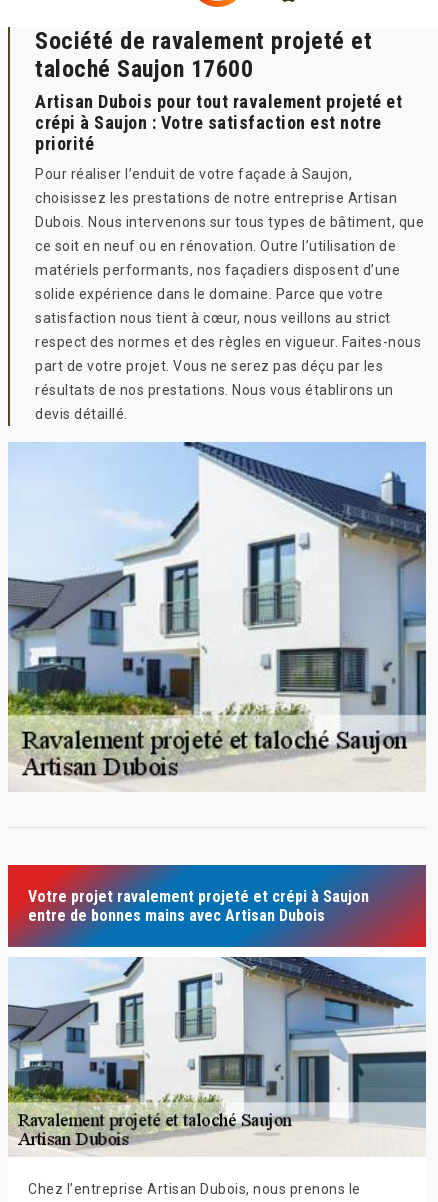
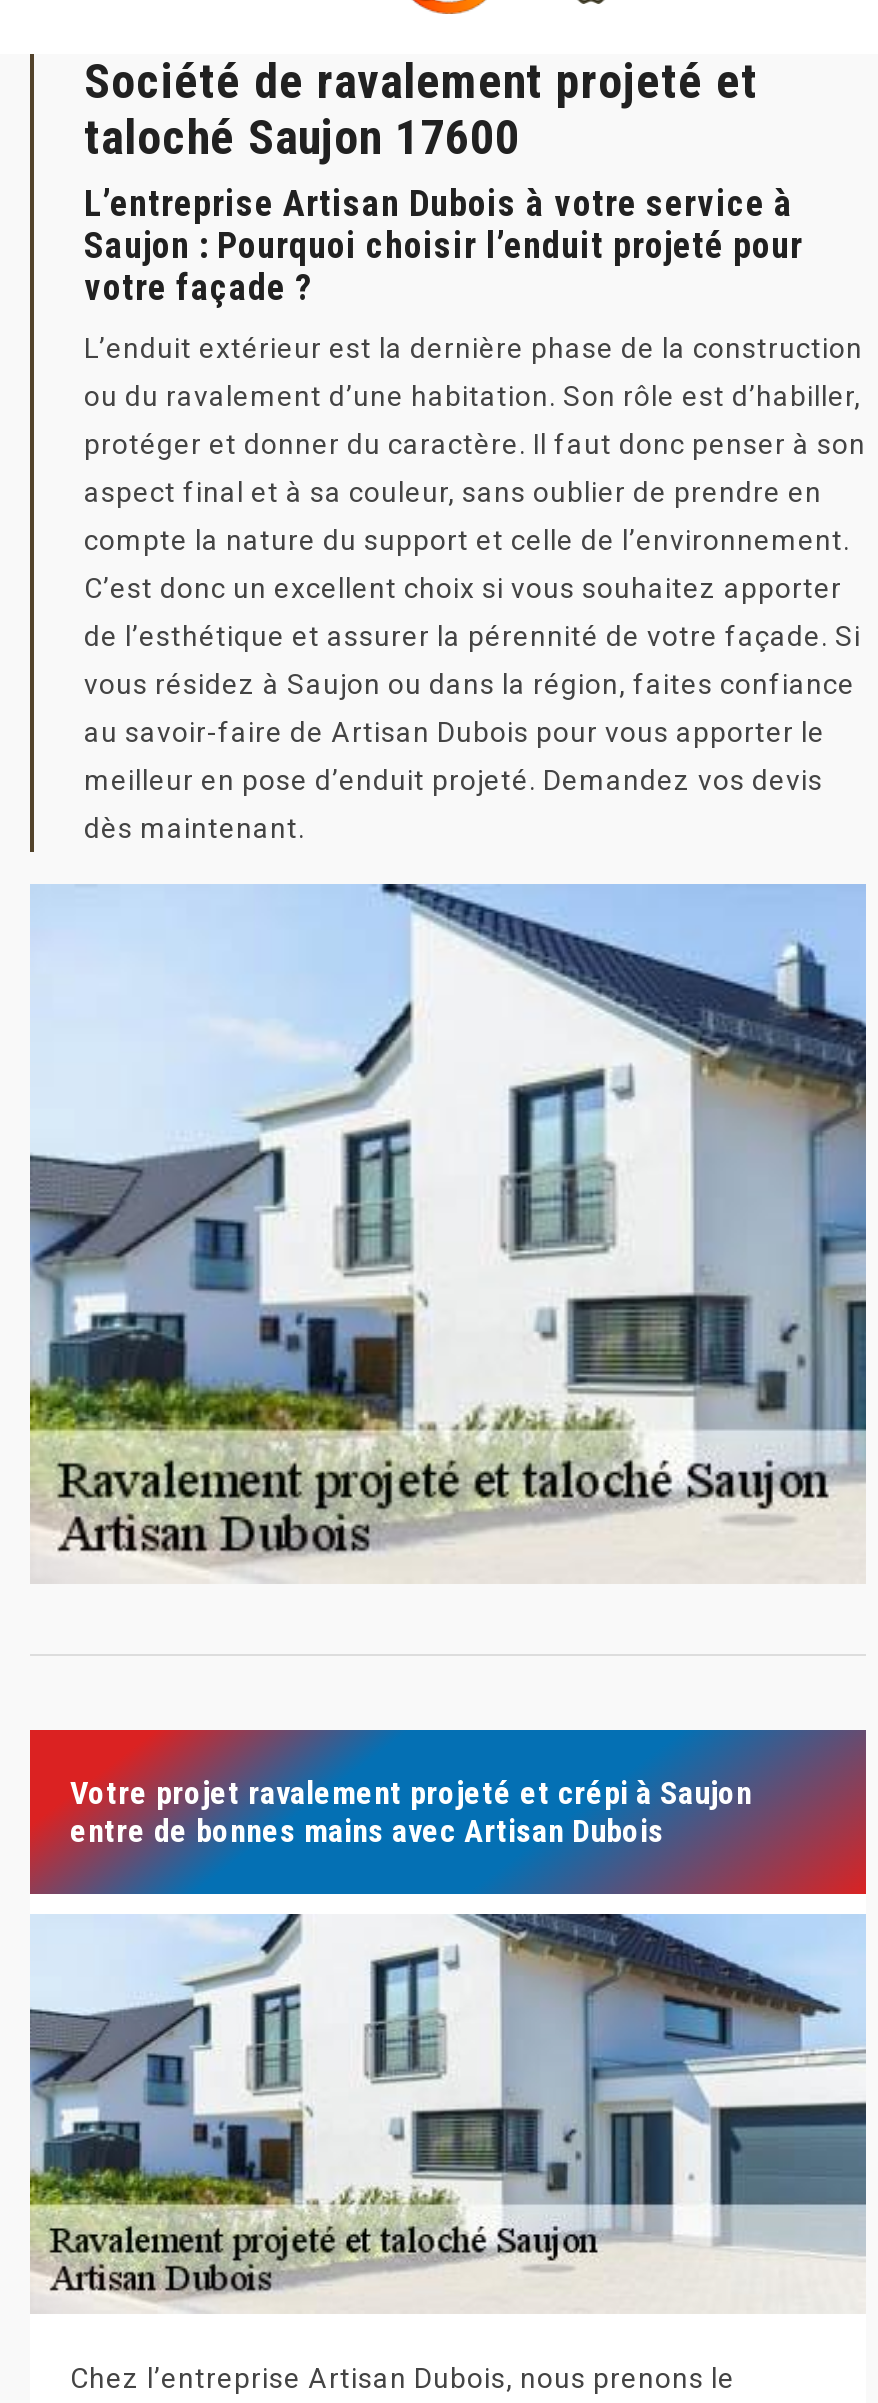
[35,91,402,154] Artisan Dubois pour tout ravalement projeté et | crépi à Saujon : Votre satisfaction est notre | priorité -> [84,182,803,308] L’entreprise Artisan Dubois à votre service à | Saujon : Pourquoi choisir l’enduit projeté pour | votre façade ?
[35,166,352,182] Pour réaliser l’enduit de votre façade à Saujon, -> [84,332,863,364] L’enduit extérieur est la dernière phase de la construction
[35,190,397,206] choisissez les prestations de notre entreprise Artisan -> [84,380,861,412] ou du ravalement d’une habitation. Son rôle est d’habiller,
[35,214,424,230] Dubois. Nous intervenons sur tous types de bâtiment, que -> [84,428,866,460] protéger et donner du caractère. Il faut donc penser à son
[35,238,396,254] ce soit en neuf ou en rénovation. Outre l’utilisation de -> [84,476,822,508] aspect final et à sa couleur, sans oublier de prendre en
[35,262,400,278] matériels performants, nos façadiers disposent d’une -> [84,524,850,556] compte la nature du support et celle de l’environnement.
[35,286,383,302] solide expérience dans le domaine. Parce que votre -> [84,572,842,604] C’est donc un excellent choix si vous souhaitez apporter
[35,310,390,326] satisfaction nous tient à cœur, nous veillons au strict -> [84,620,861,652] de l’esthétique et assurer la pérennité de votre façade. Si
[35,334,421,350] respect des normes et des règles en vigueur. Faites-nous -> [84,668,855,700] vous résidez à Saujon ou dans la région, faites confiance
[35,358,383,374] part de votre projet. Vous ne serez pas déçu par les -> [84,716,825,748] au savoir-faire de Artisan Dubois pour vous apporter le
[35,382,393,398] résultats de nos prestations. Nous vous établirons un -> [84,764,823,796] meilleur en pose d’enduit projeté. Demandez vos devis
[35,406,127,422] devis détaillé. -> [84,812,305,844] dès maintenant.

